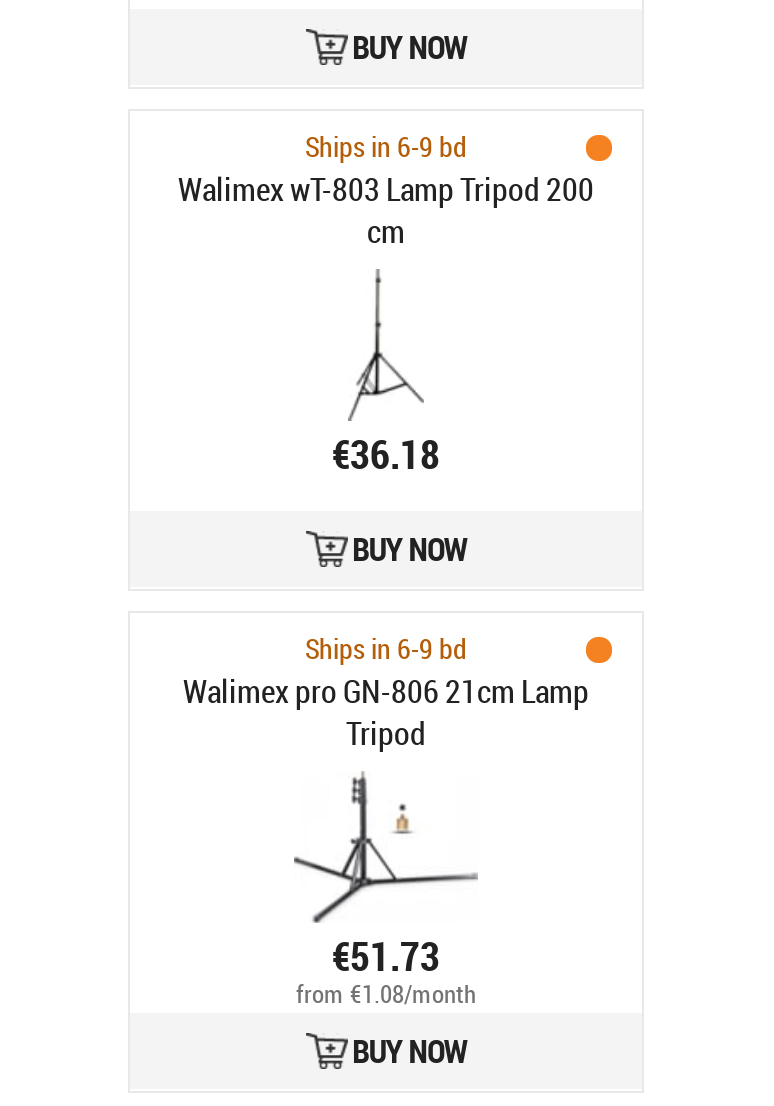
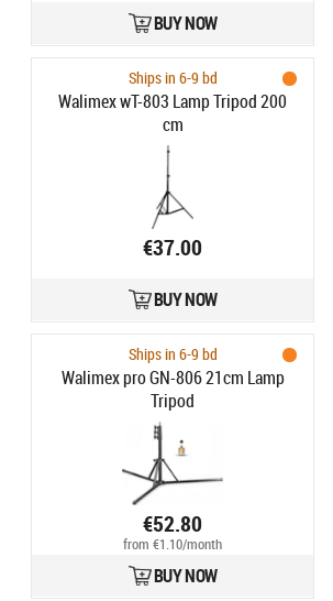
[332,427,440,481] €36.18 -> [143,232,202,262] €37.00
[332,929,440,983] €51.73 -> [143,509,202,538] €52.80
[296,978,476,1012] from €1.08/month -> [123,535,222,554] from €1.10/month

